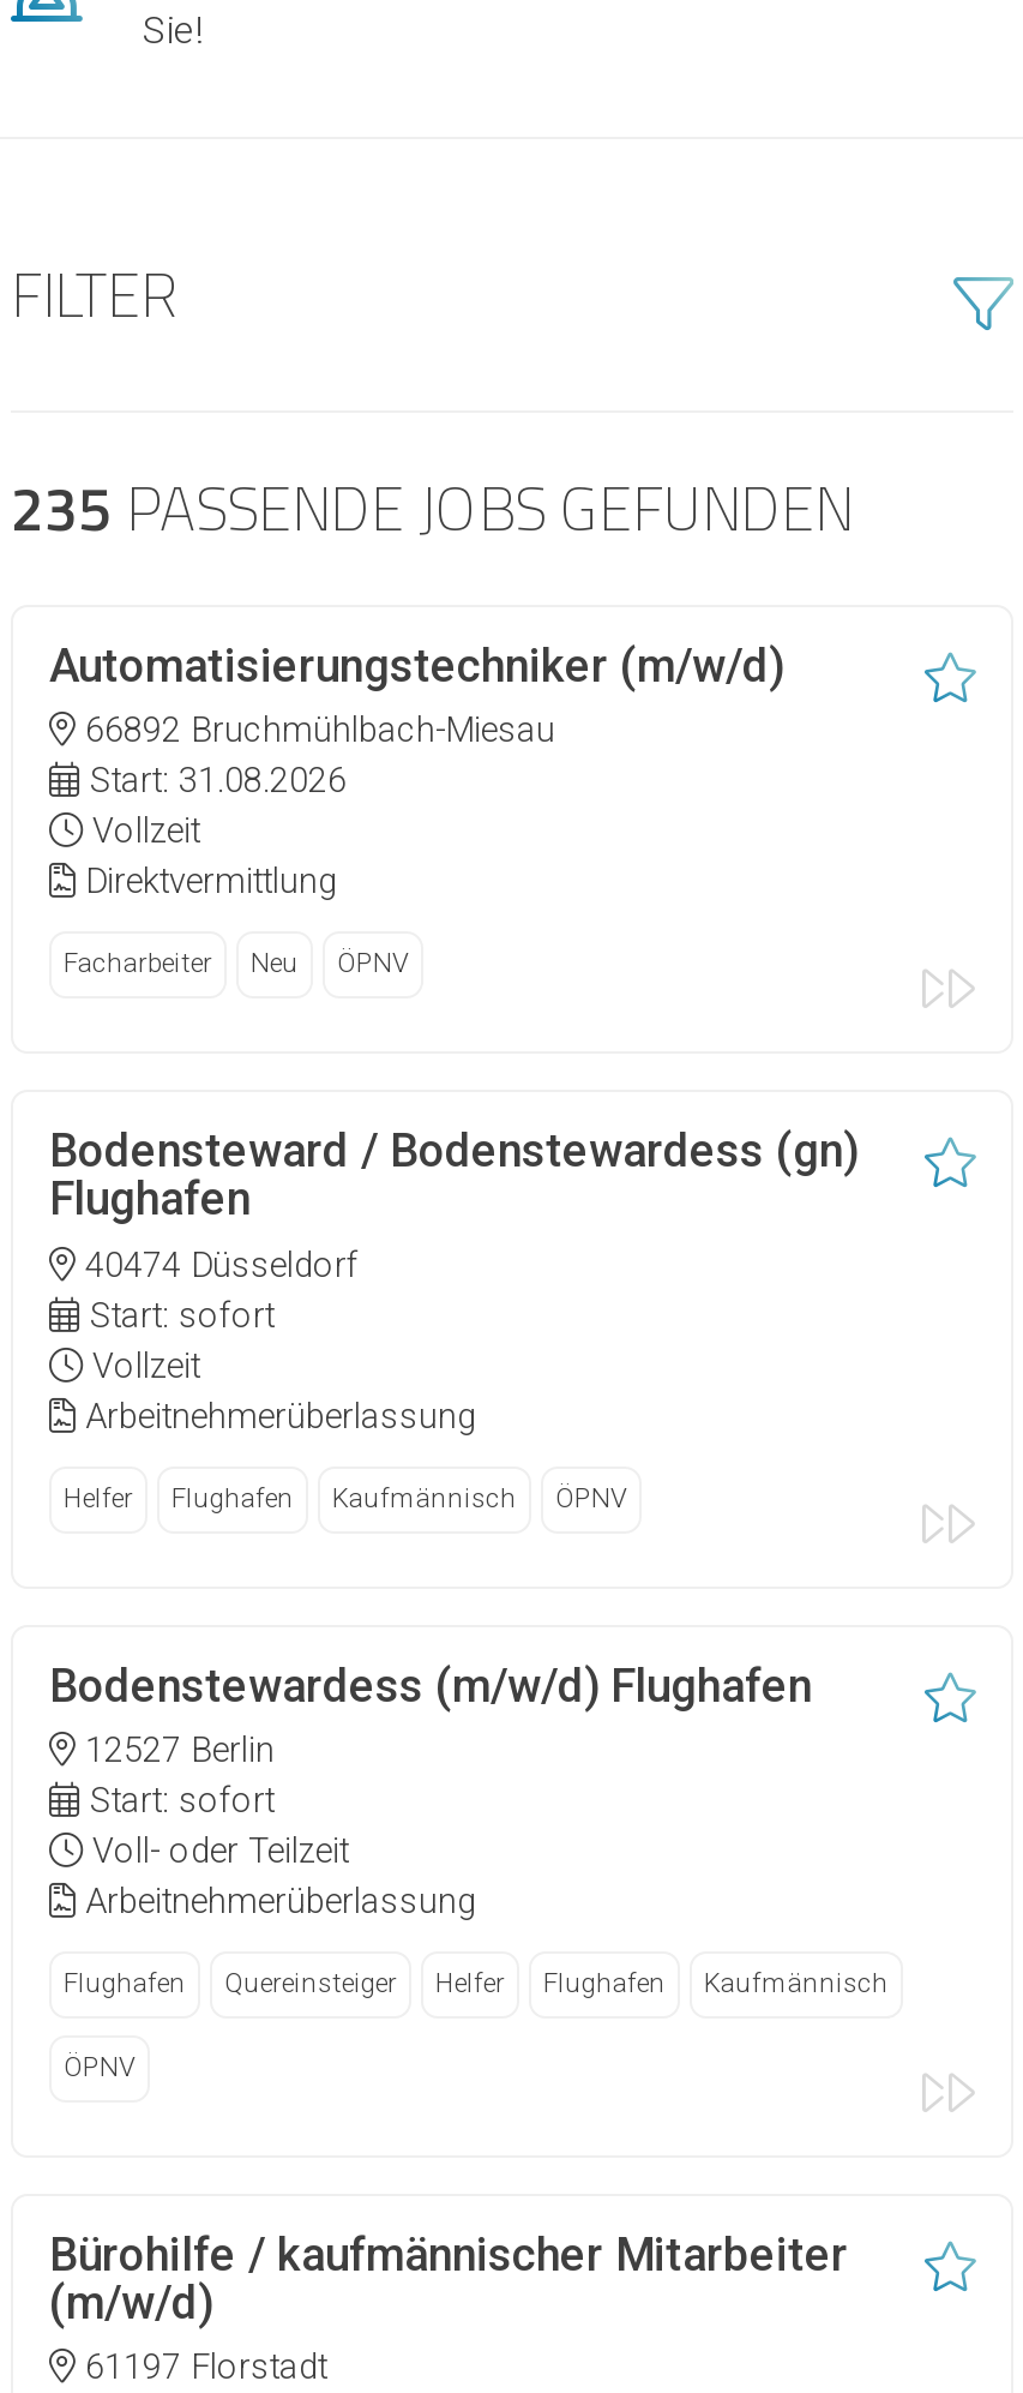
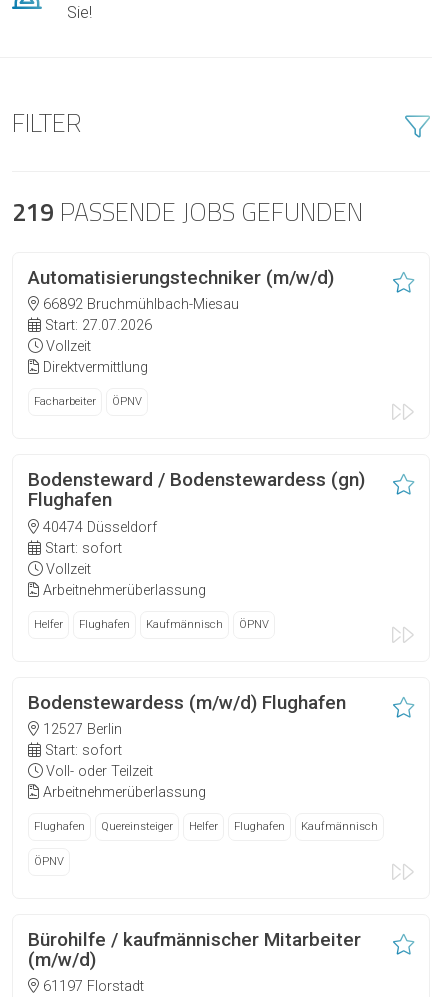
[11,460,853,554] 235 PASSENDE JOBS GEFUNDEN -> [12,192,363,231] 219 PASSENDE JOBS GEFUNDEN
[80,761,347,802] Start: 31.08.2026 -> [41,317,152,334] Start: 27.07.2026
[251,949,299,980] Neu -> none

